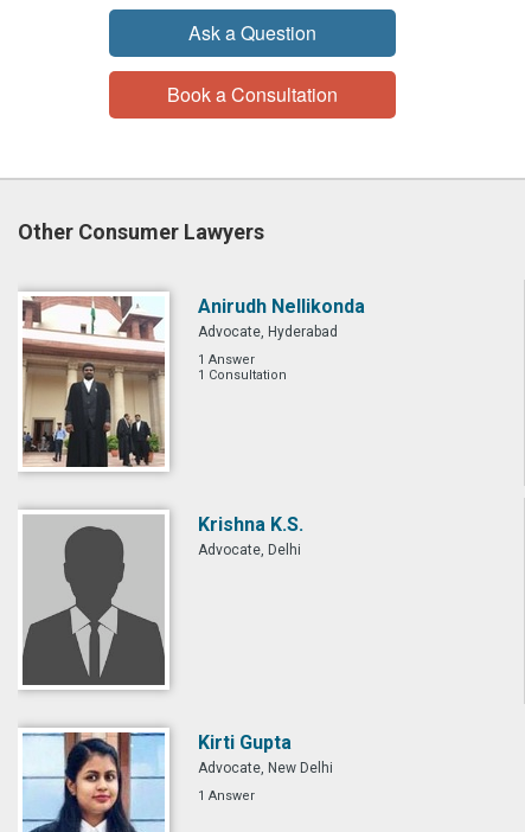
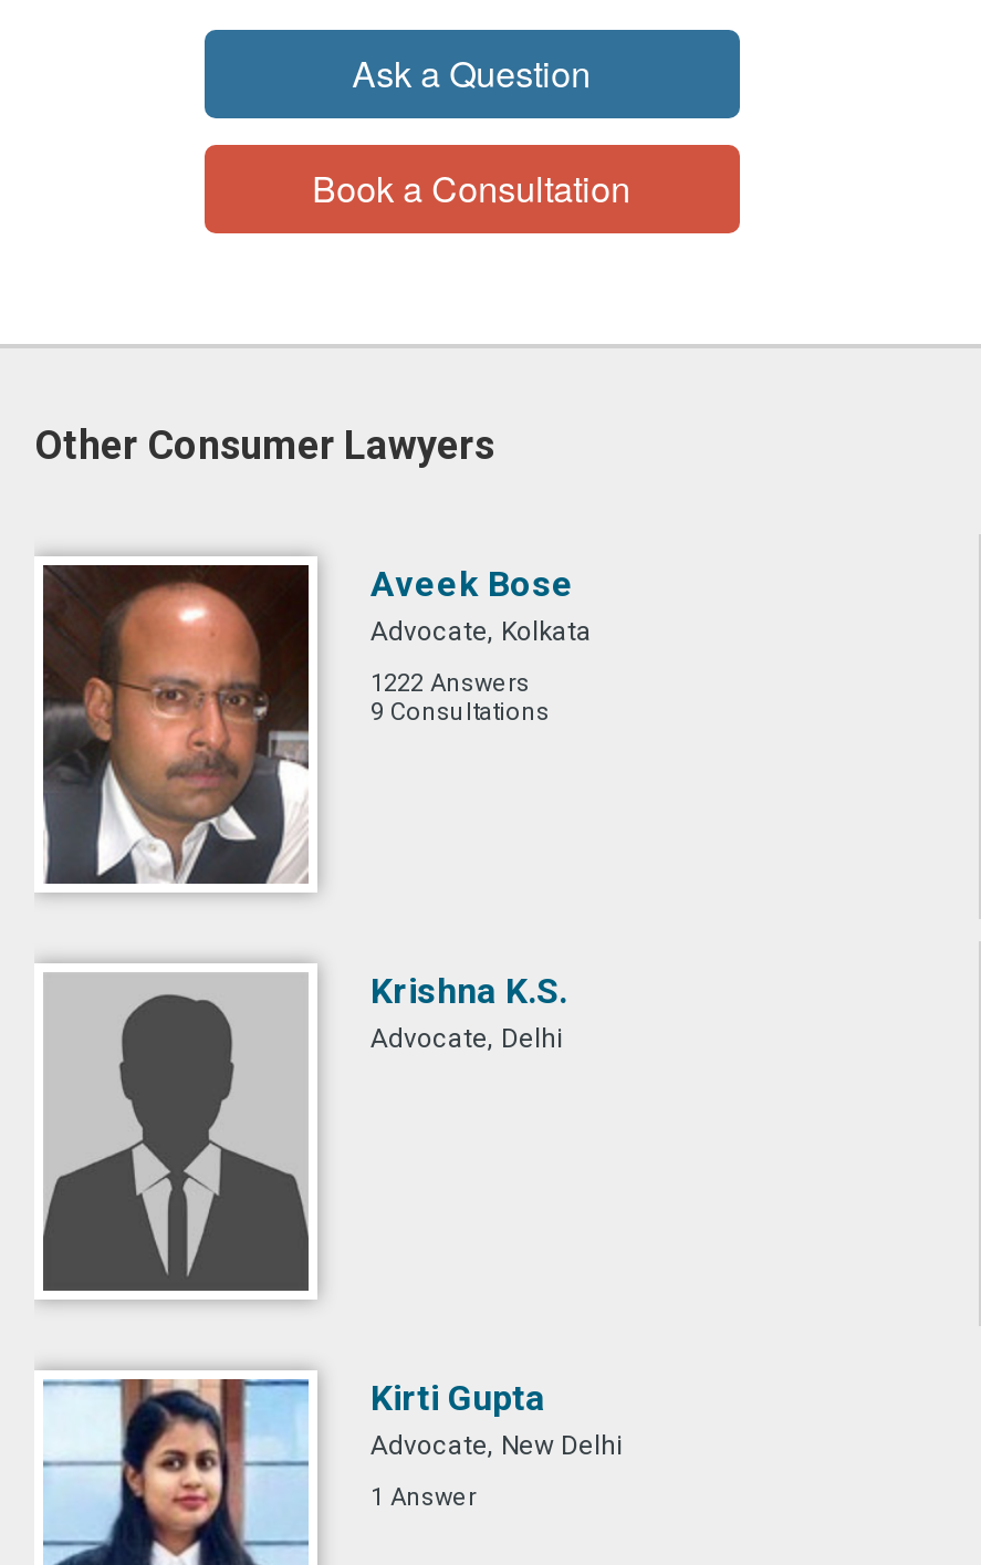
[21,295,365,468] [image] | Anirudh Nellikonda | Advocate, Hyderabad -> [41,563,592,886] [image] | Aveek Bose | Advocate, Kolkata
[198,352,287,383] 1 Answer | 1 Consultation -> [371,669,550,727] 1222 Answers | 9 Consultations

